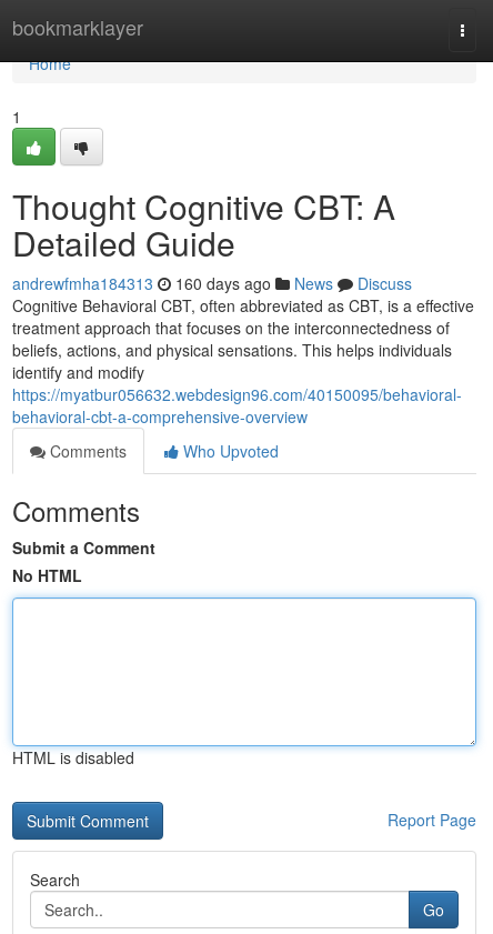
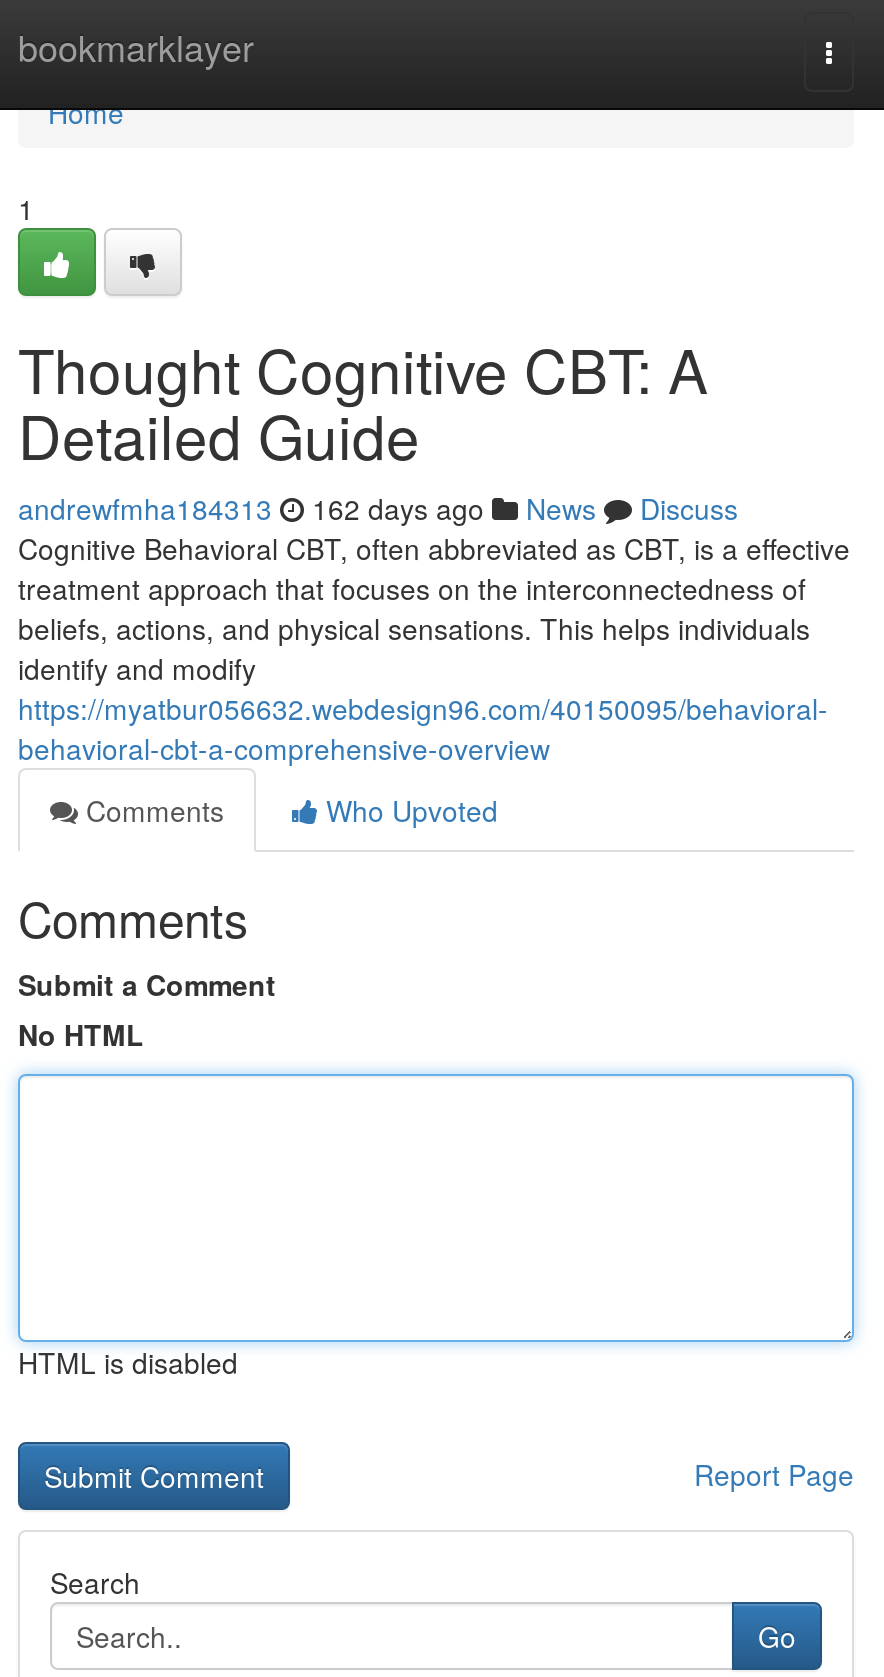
[12,272,412,294] andrewfmha184313 160 days ago News Discuss -> [18,488,738,528] andrewfmha184313 162 days ago News Discuss

